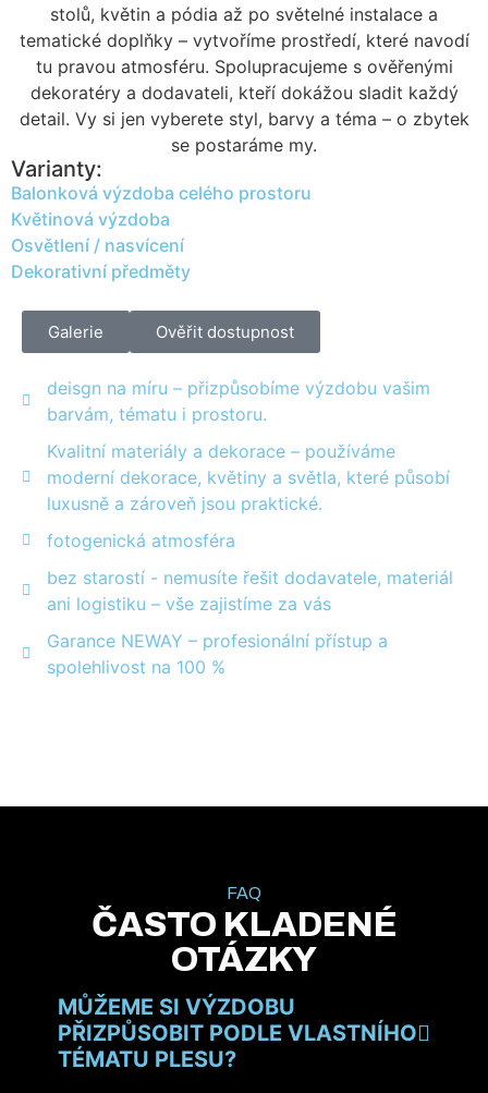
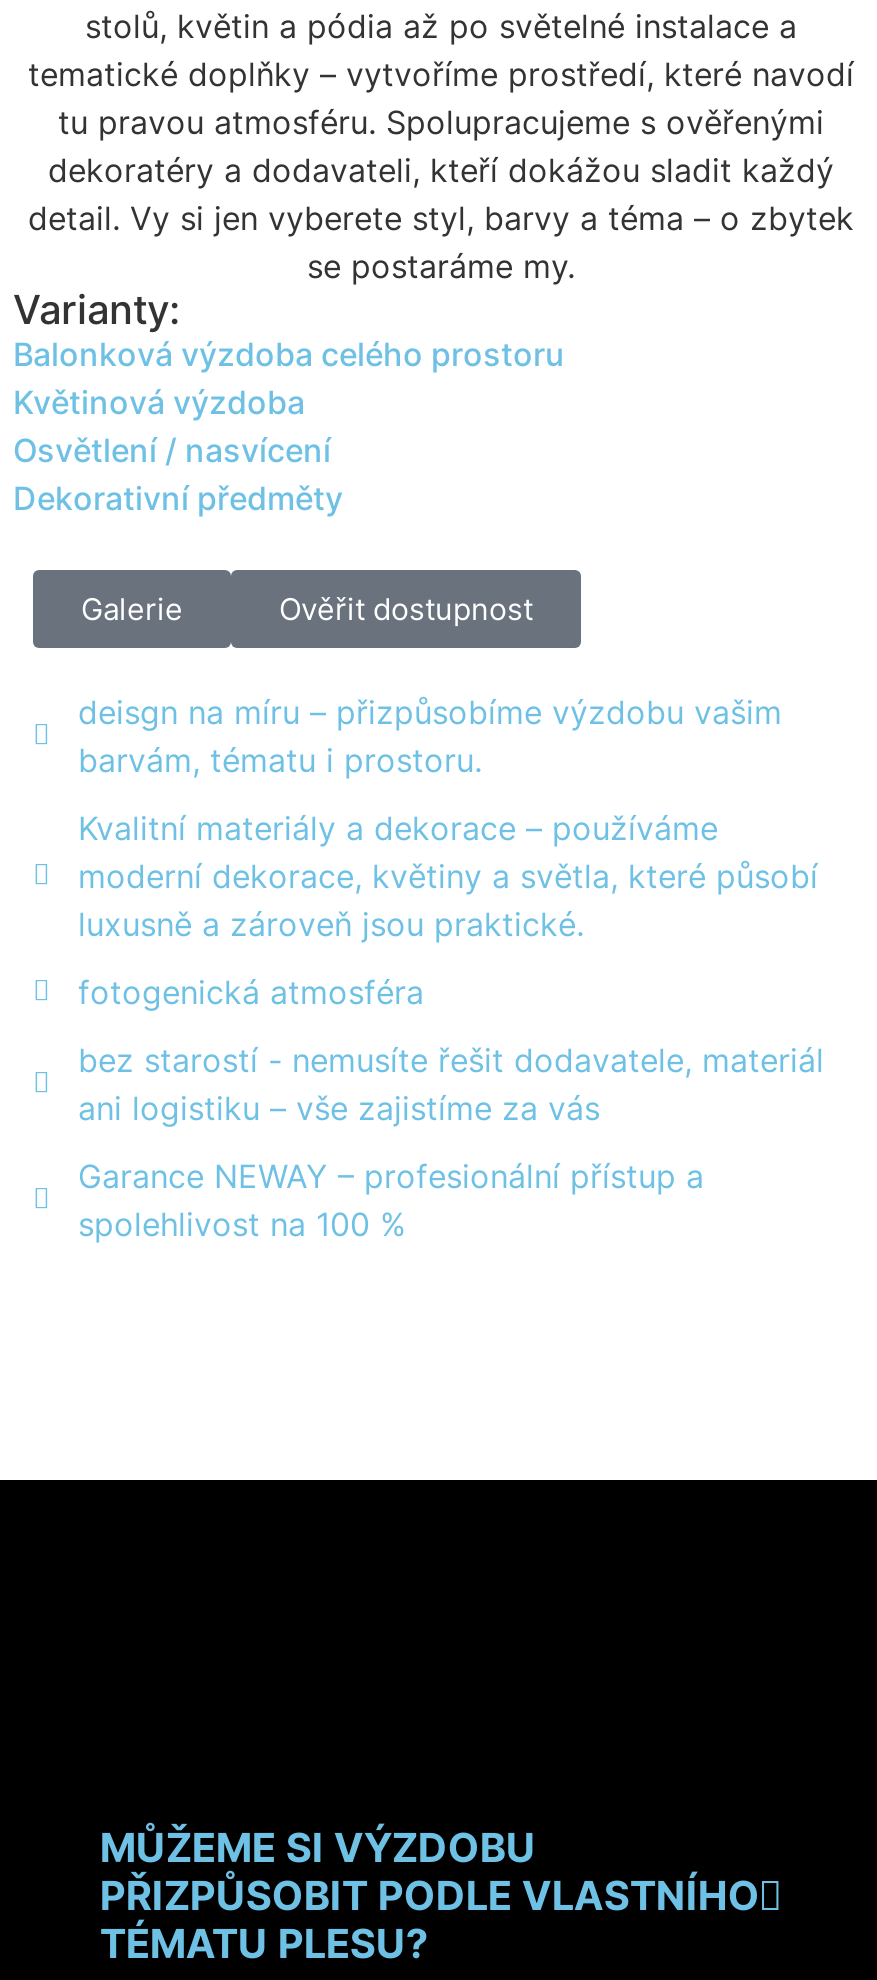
[91,884,397,979] FAQ | ČASTO KLADENÉ | OTÁZKY -> none

